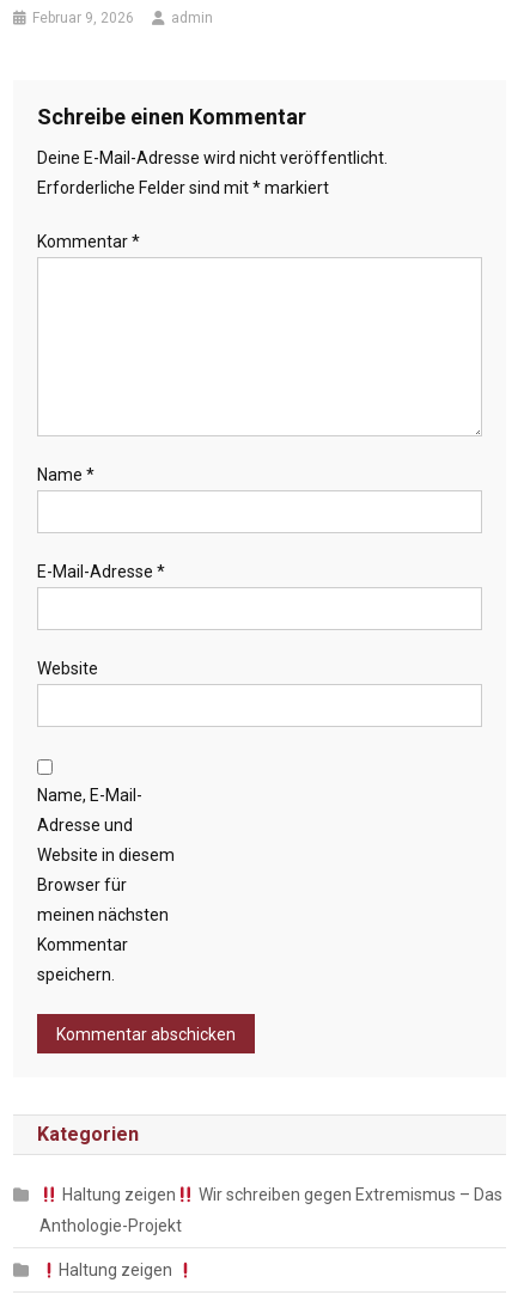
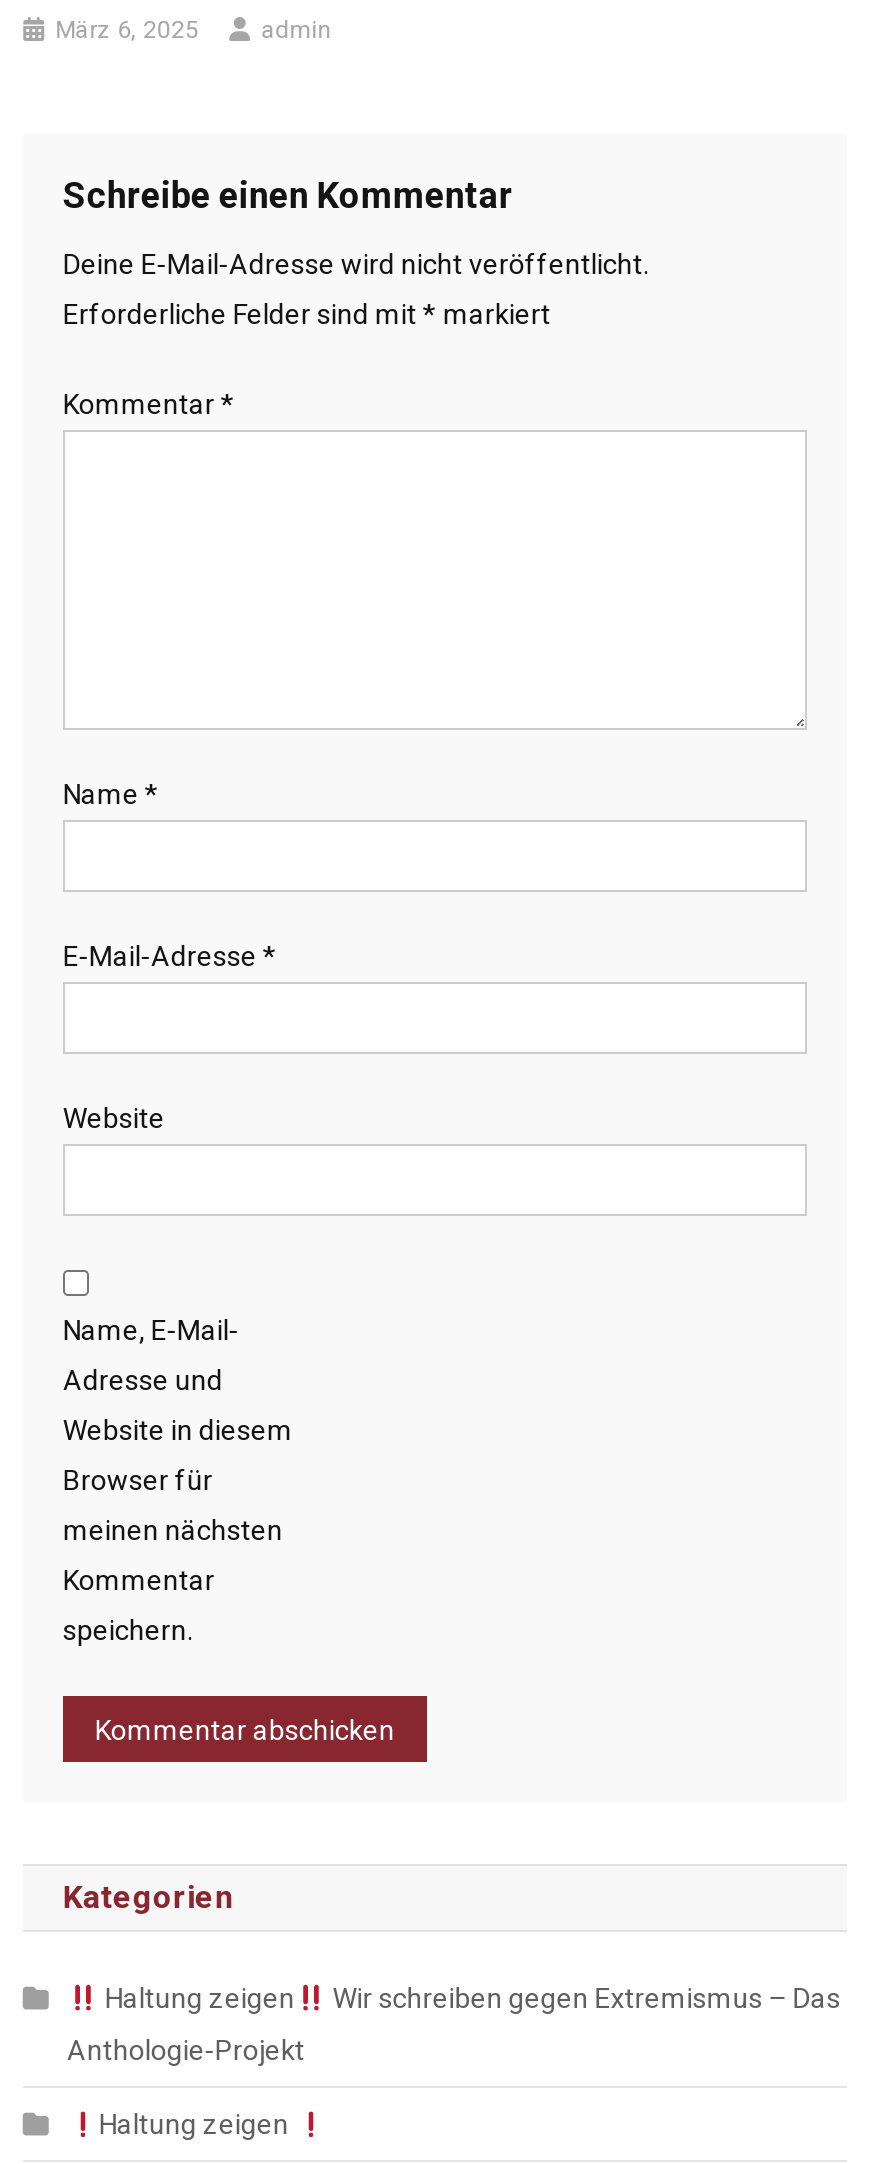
[32,10,134,27] Februar 9, 2026 -> [55,17,199,45] März 6, 2025

